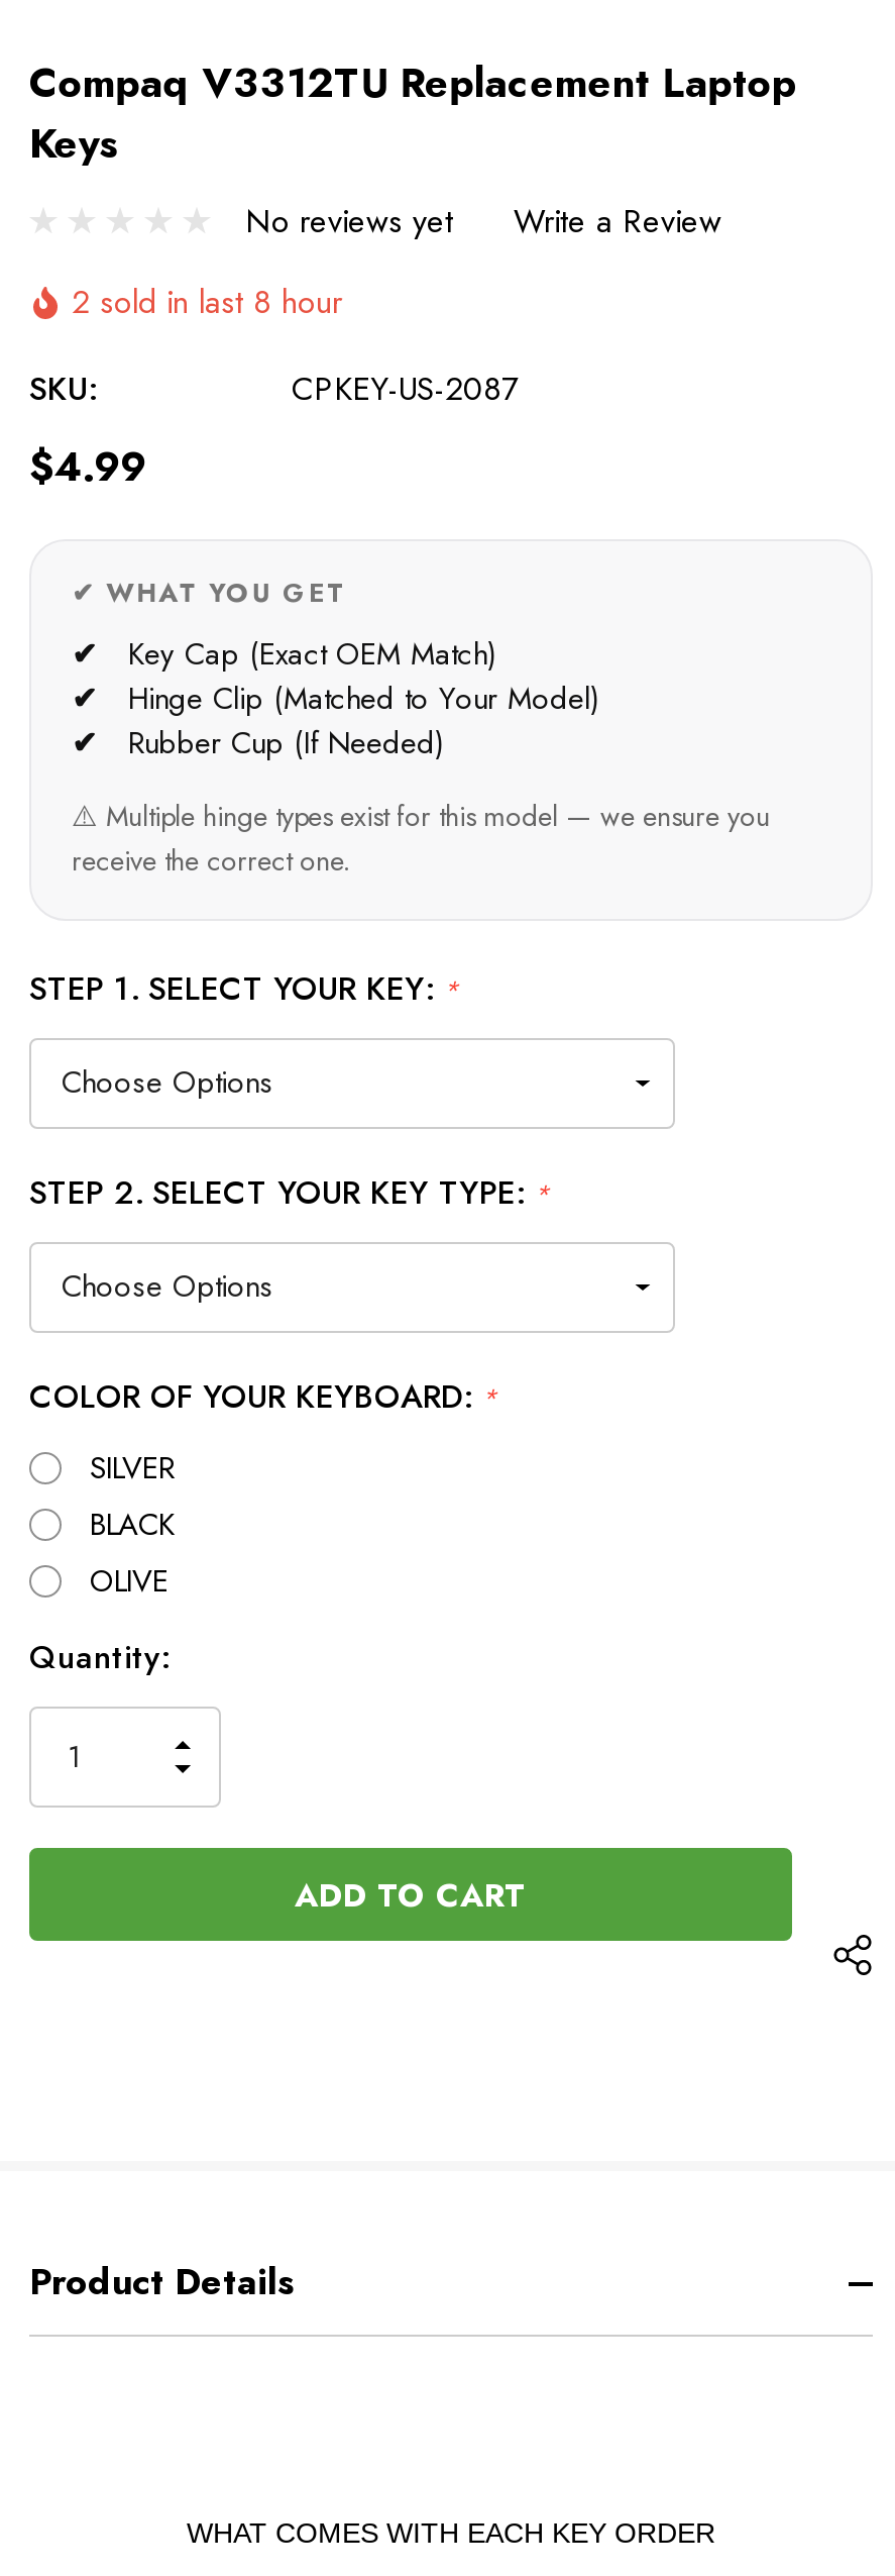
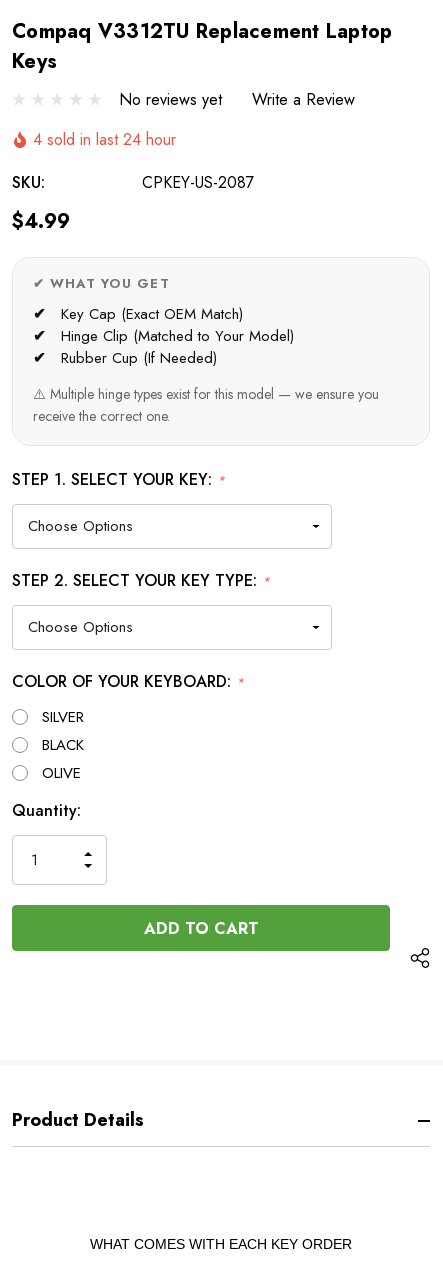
[72,280,342,326] 2 sold in last 8 hour -> [33,128,176,151] 4 sold in last 24 hour

